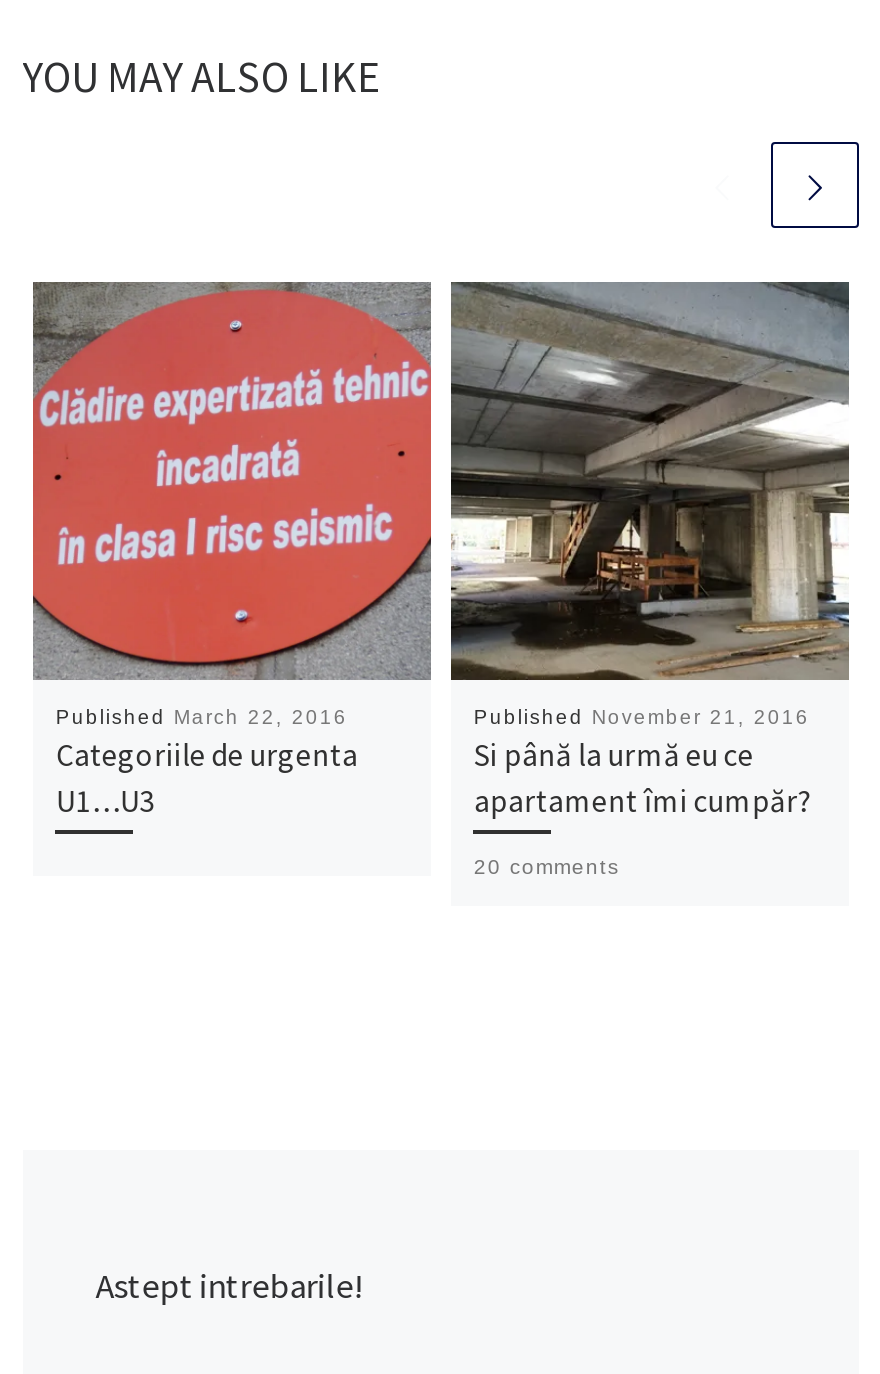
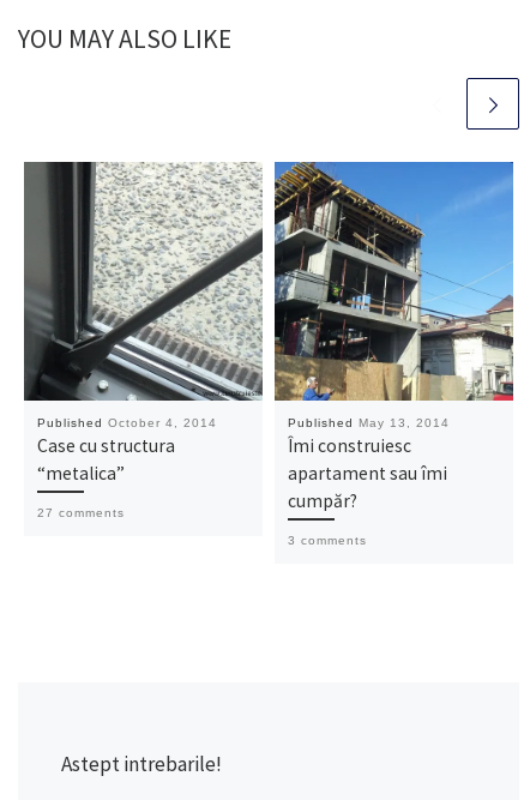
[31,280,433,820] [image] | Published March 22, 2016 | Categoriile de urgenta | U1…U3 -> [23,161,264,520] [image] | Published October 4, 2014 | Case cu structura | “metalica” | 27 comments
[449,280,851,879] [image] | Published November 21, 2016 | Si până la urmă eu ce | apartament îmi cumpăr? | 20 comments -> [273,161,514,547] [image] | Published May 13, 2014 | Îmi construiesc | apartament sau îmi | cumpăr? | 3 comments

